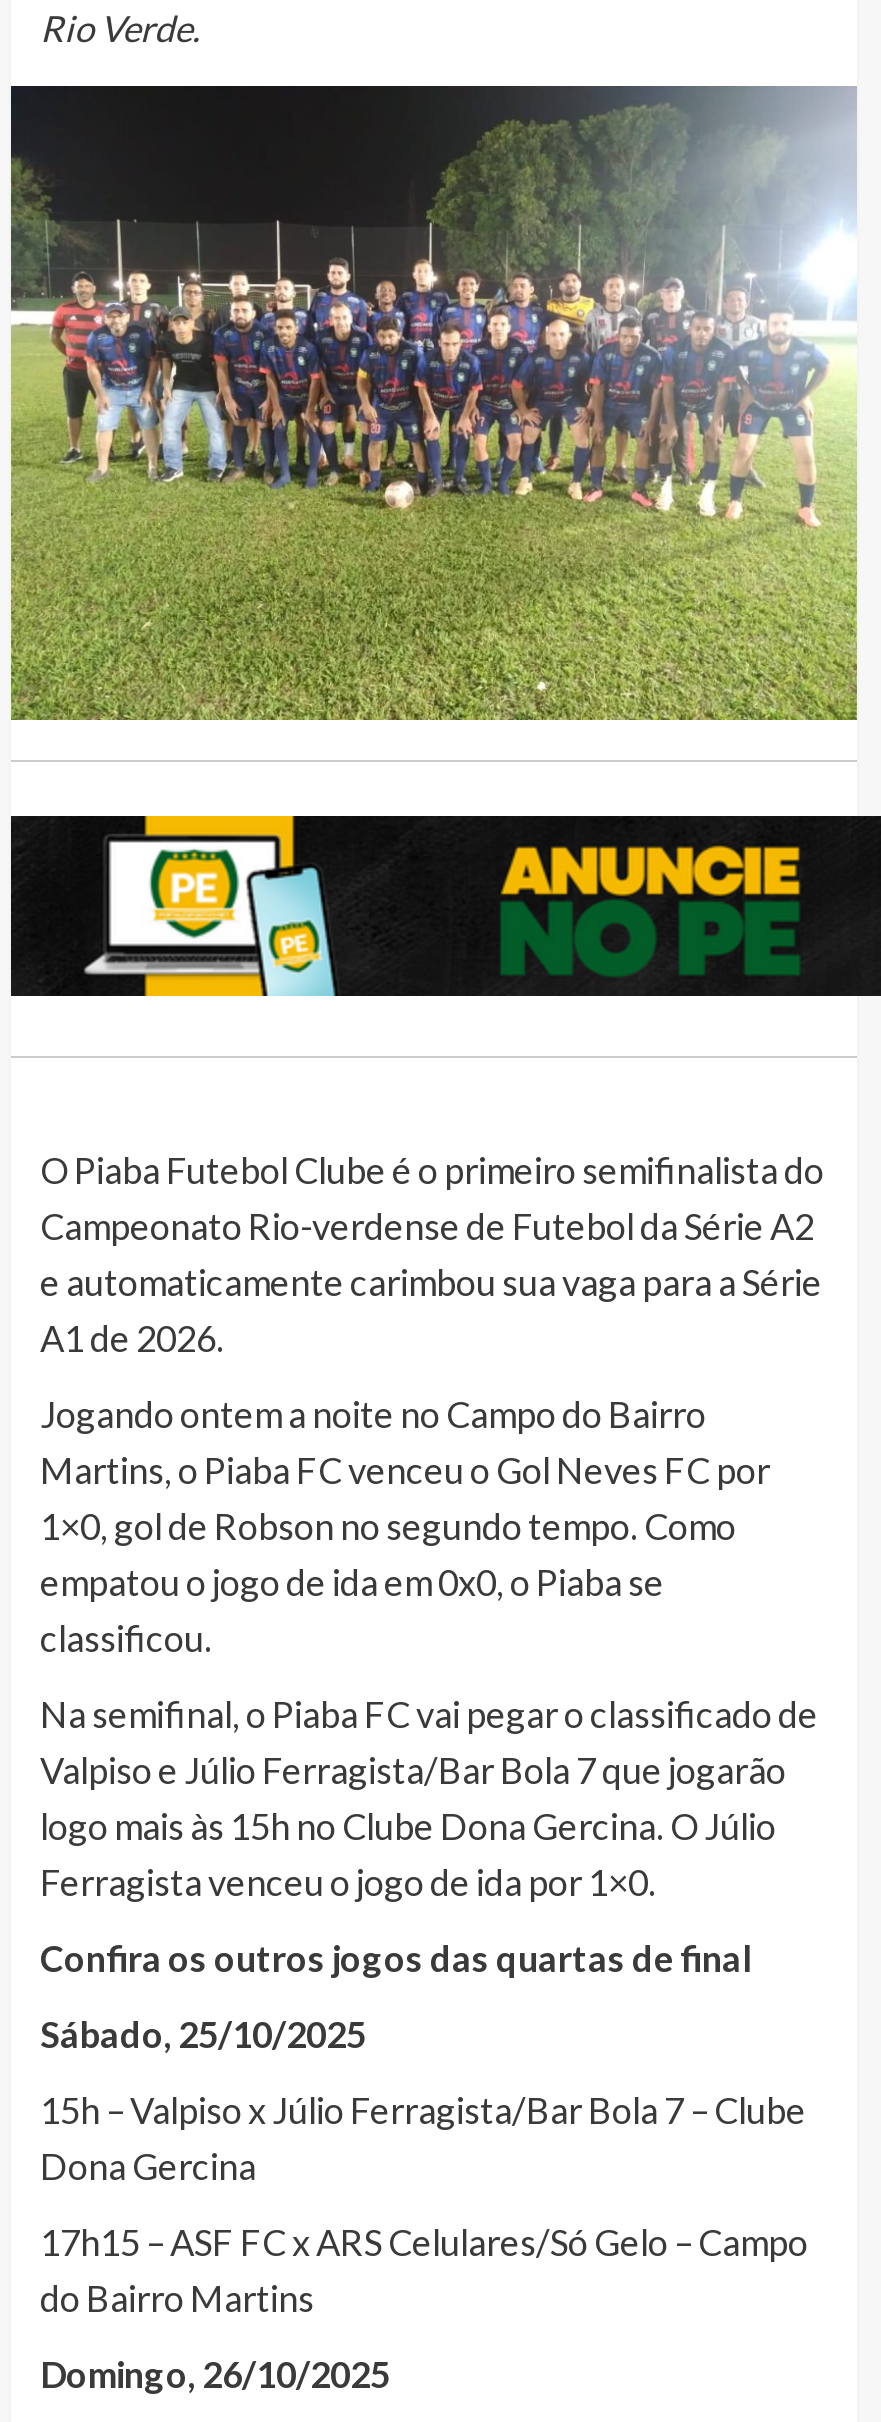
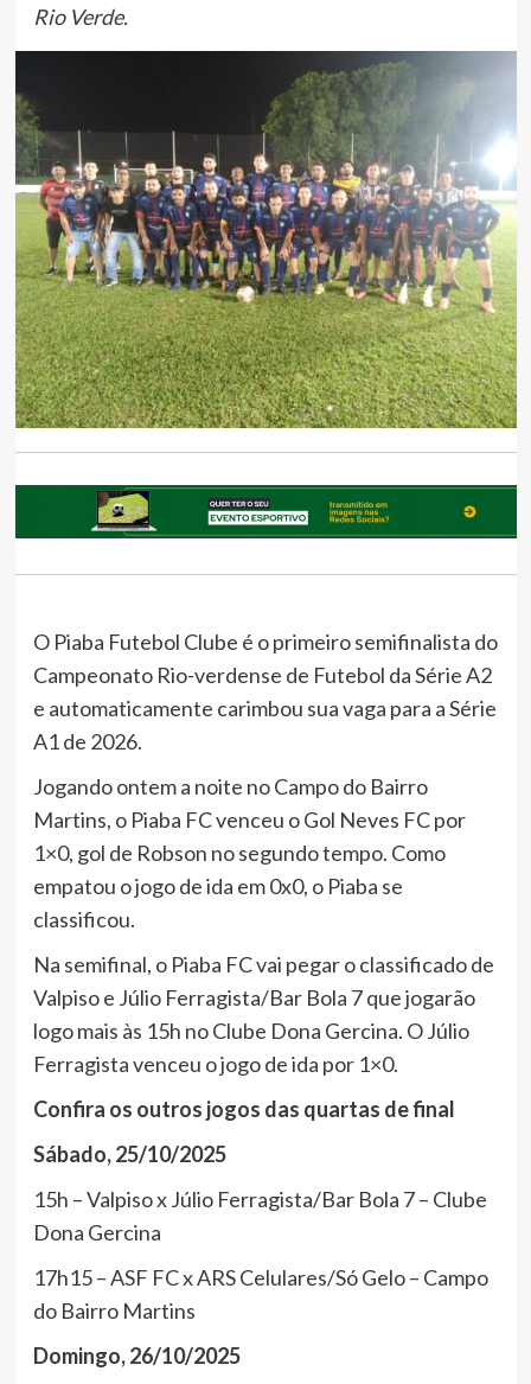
[11,814,875,998] [image] -> [15,484,527,540] [image]

